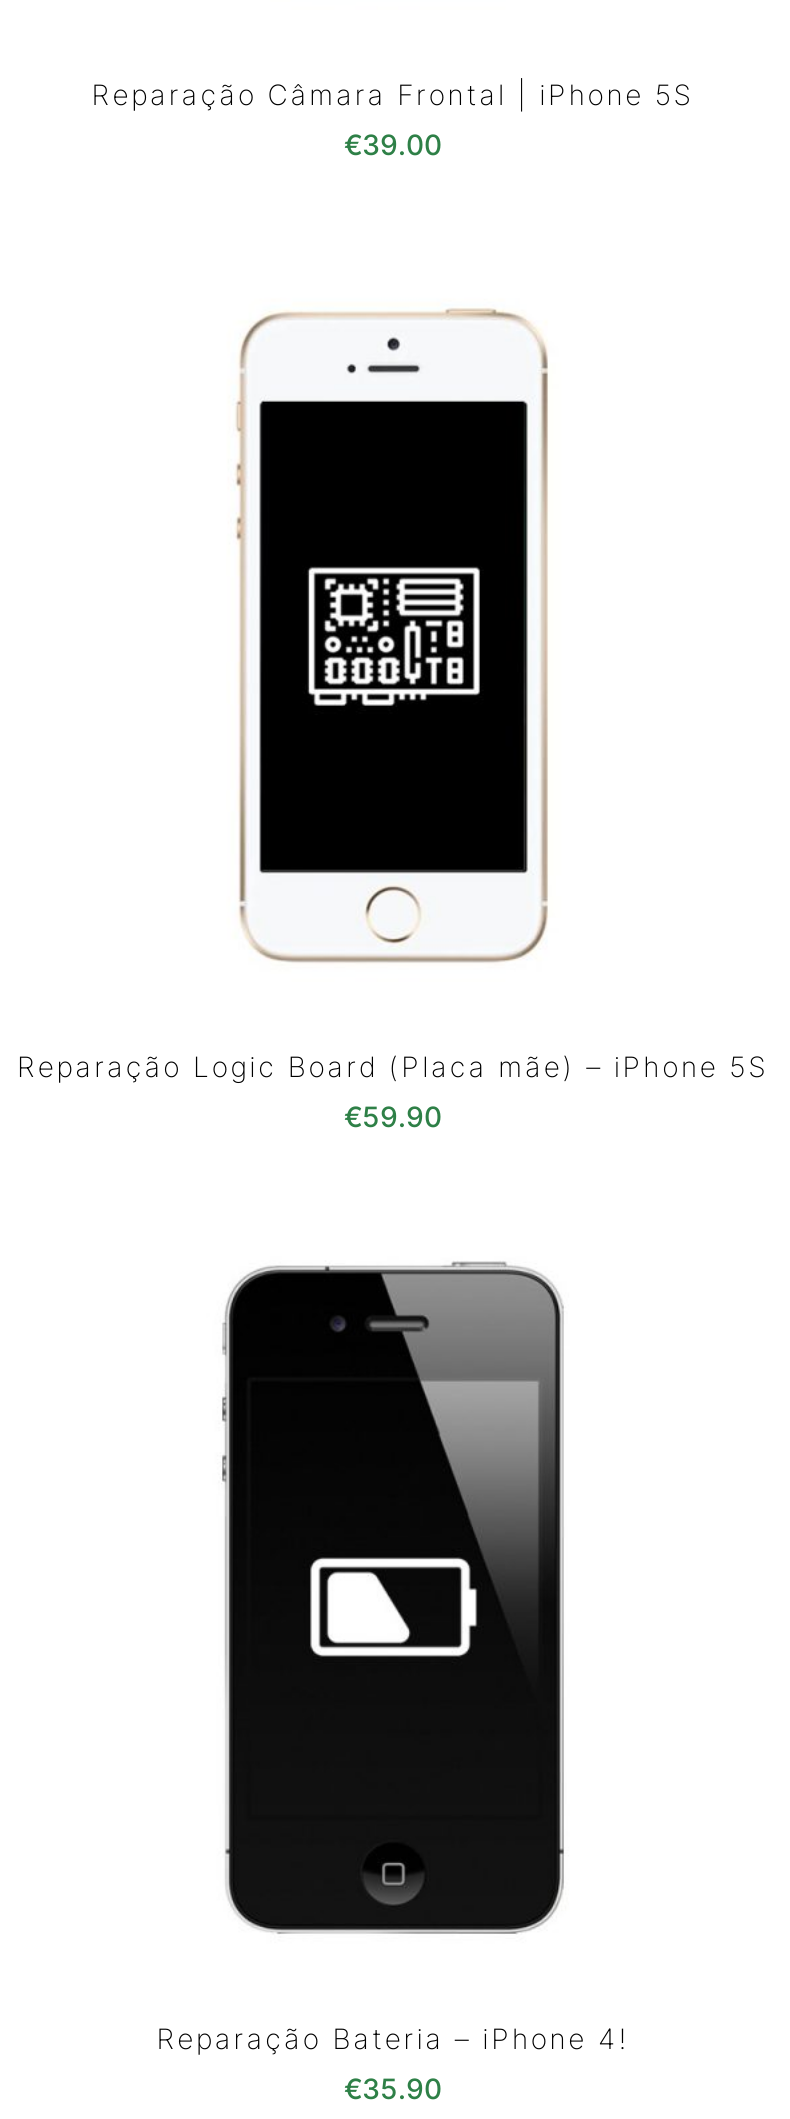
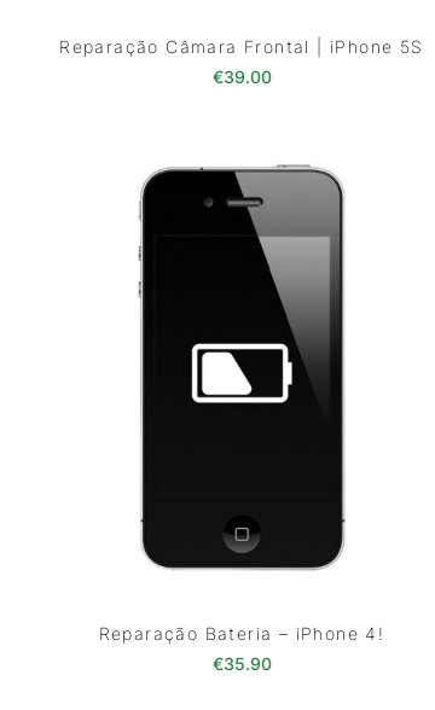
[235,309,549,957] [image] -> none
[17,1048,769,1132] Reparação Logic Board (Placa mãe) – iPhone 5S | €59.90 -> none

